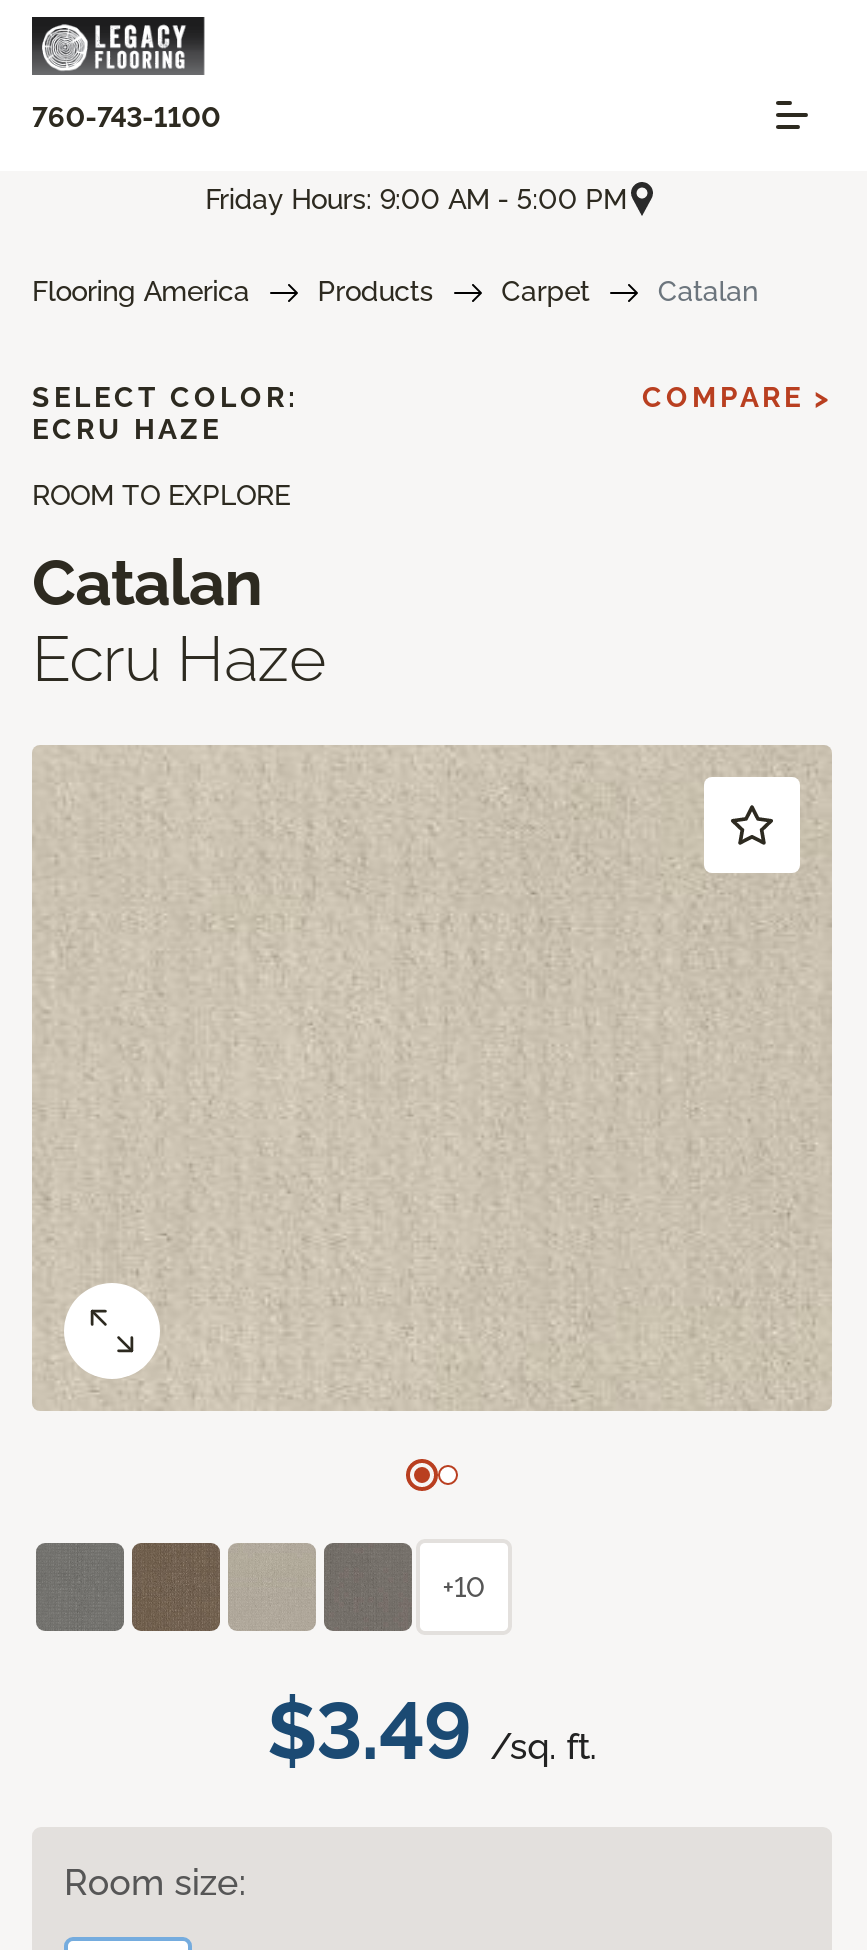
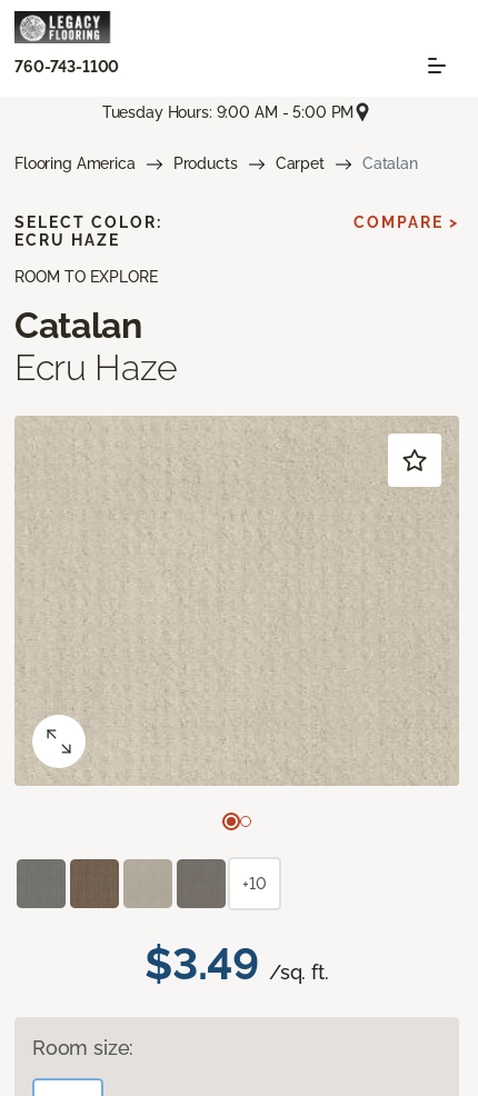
[205,182,627,214] Friday Hours: 9:00 AM - 5:00 PM -> [102,103,354,121] Tuesday Hours: 9:00 AM - 5:00 PM

